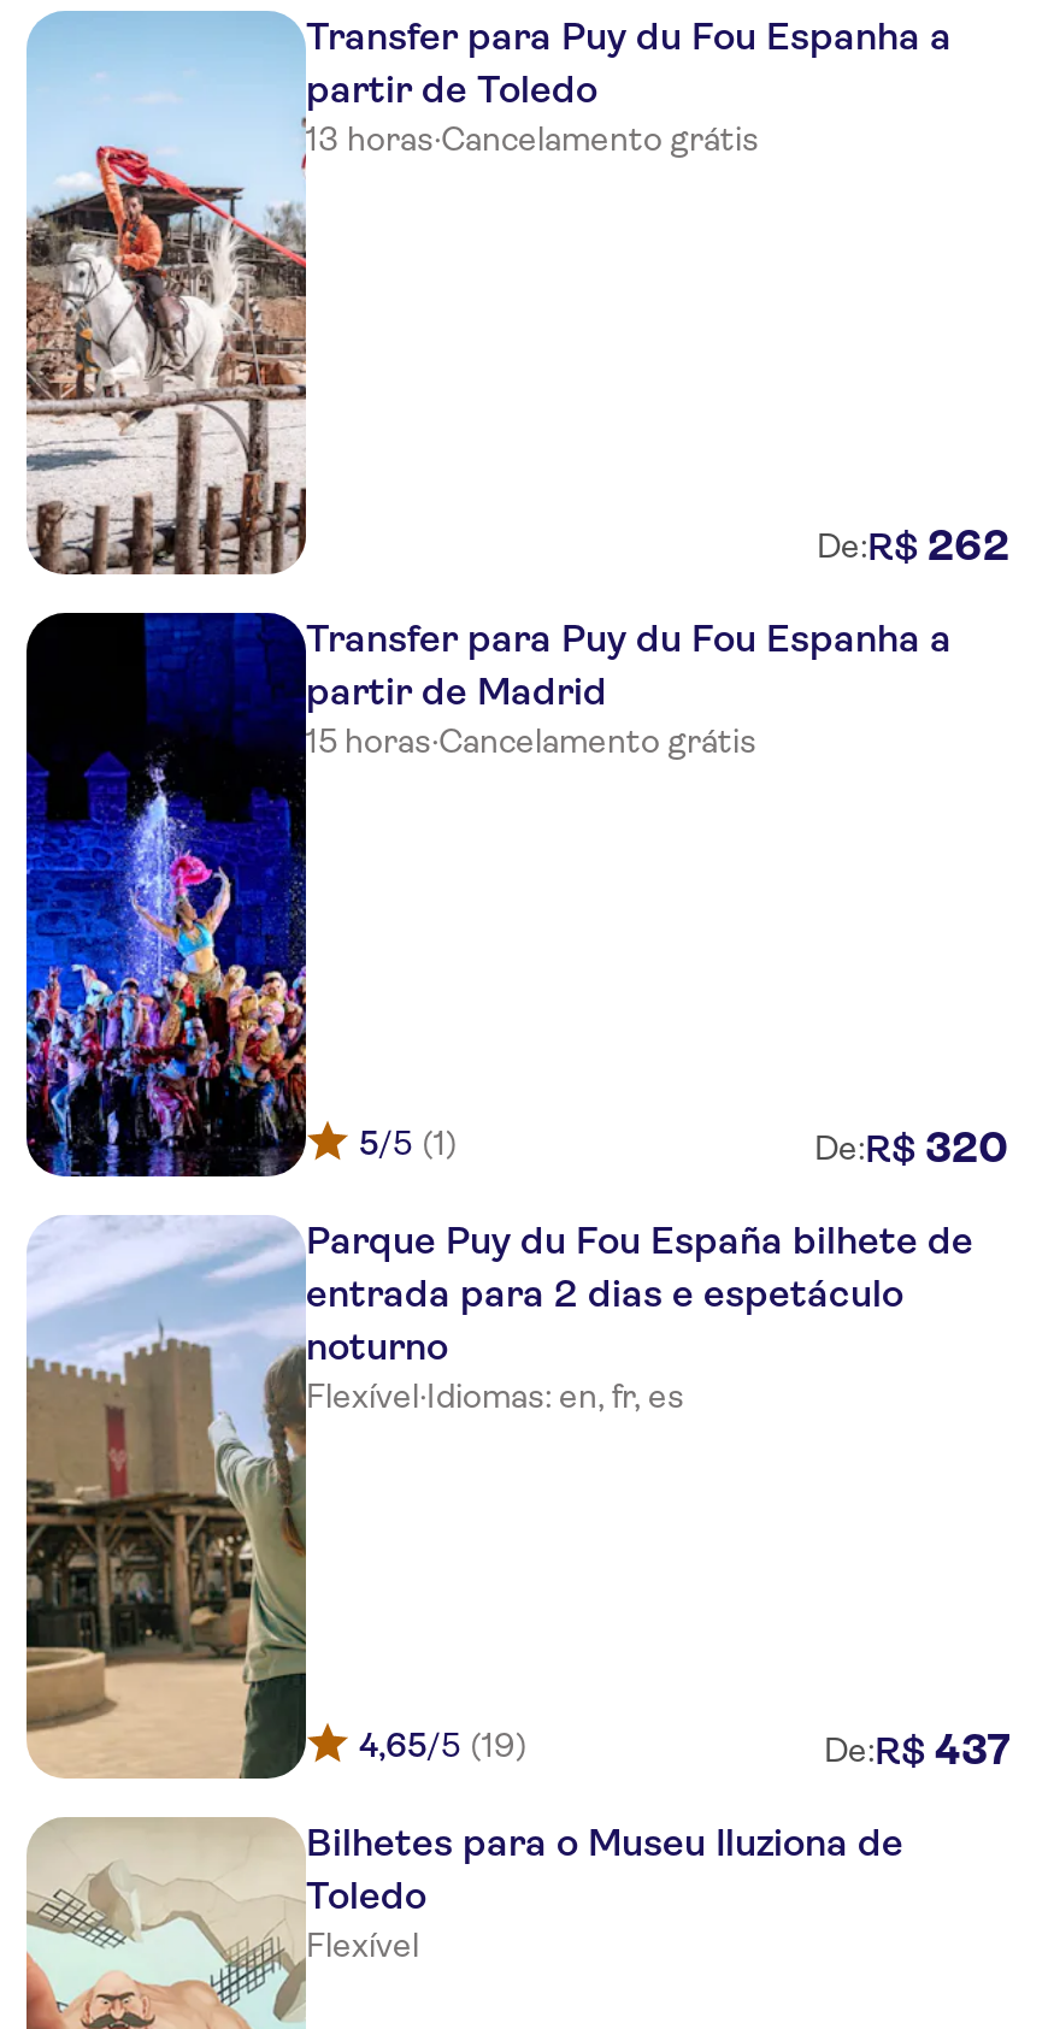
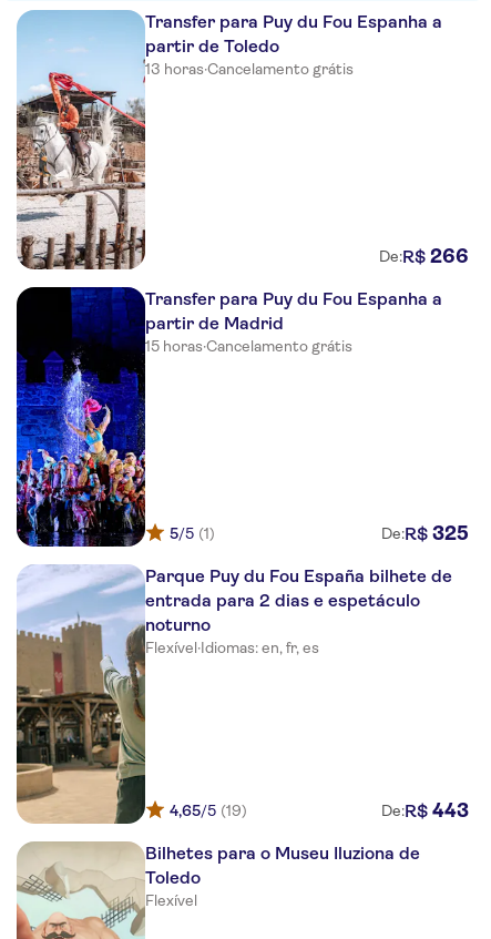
[817,521,1009,570] De:R$ 262 -> [379,245,469,267] De:R$ 266
[814,1123,1009,1172] De:R$ 320 -> [381,522,469,544] De:R$ 325
[824,1726,1009,1774] De:R$ 437 -> [381,799,469,821] De:R$ 443

